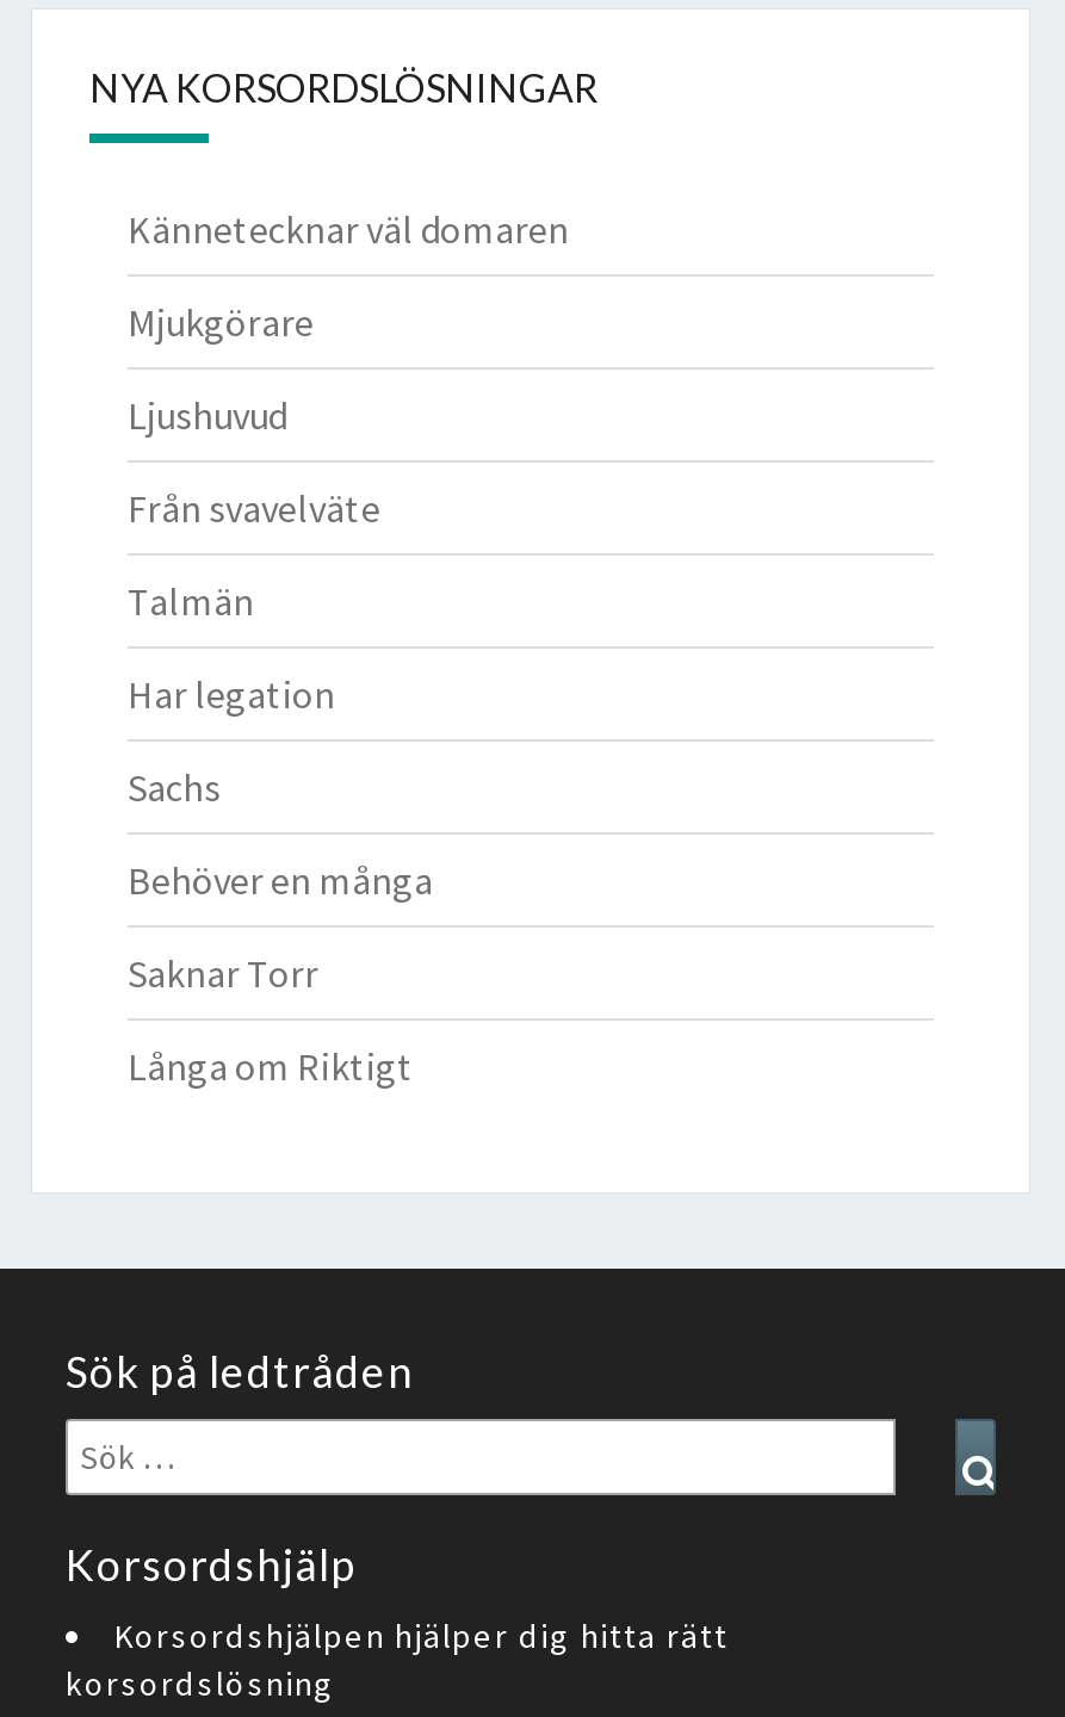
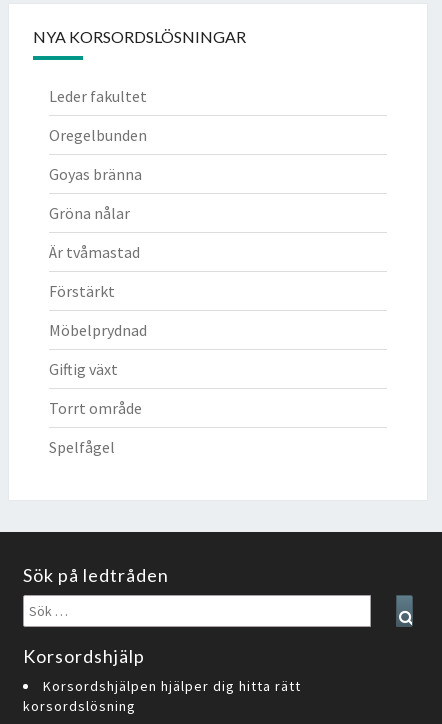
[128,205,569,253] Kännetecknar väl domaren -> [49,86,147,106] Leder fakultet
[128,298,314,346] Mjukgörare -> [49,125,147,145] Oregelbunden
[128,391,287,439] Ljushuvud -> [49,164,142,184] Goyas bränna
[128,484,380,532] Från svavelväte -> [49,203,130,223] Gröna nålar
[128,577,254,625] Talmän -> [49,242,140,262] Är tvåmastad
[128,670,335,718] Har legation -> [49,281,115,301] Förstärkt
[128,763,221,811] Sachs -> [49,320,147,340] Möbelprydnad
[128,856,433,904] Behöver en många -> [49,359,118,379] Giftig växt
[128,949,318,997] Saknar Torr -> [49,398,142,418] Torrt område
[128,1042,414,1090] Långa om Riktigt -> [49,437,115,457] Spelfågel

